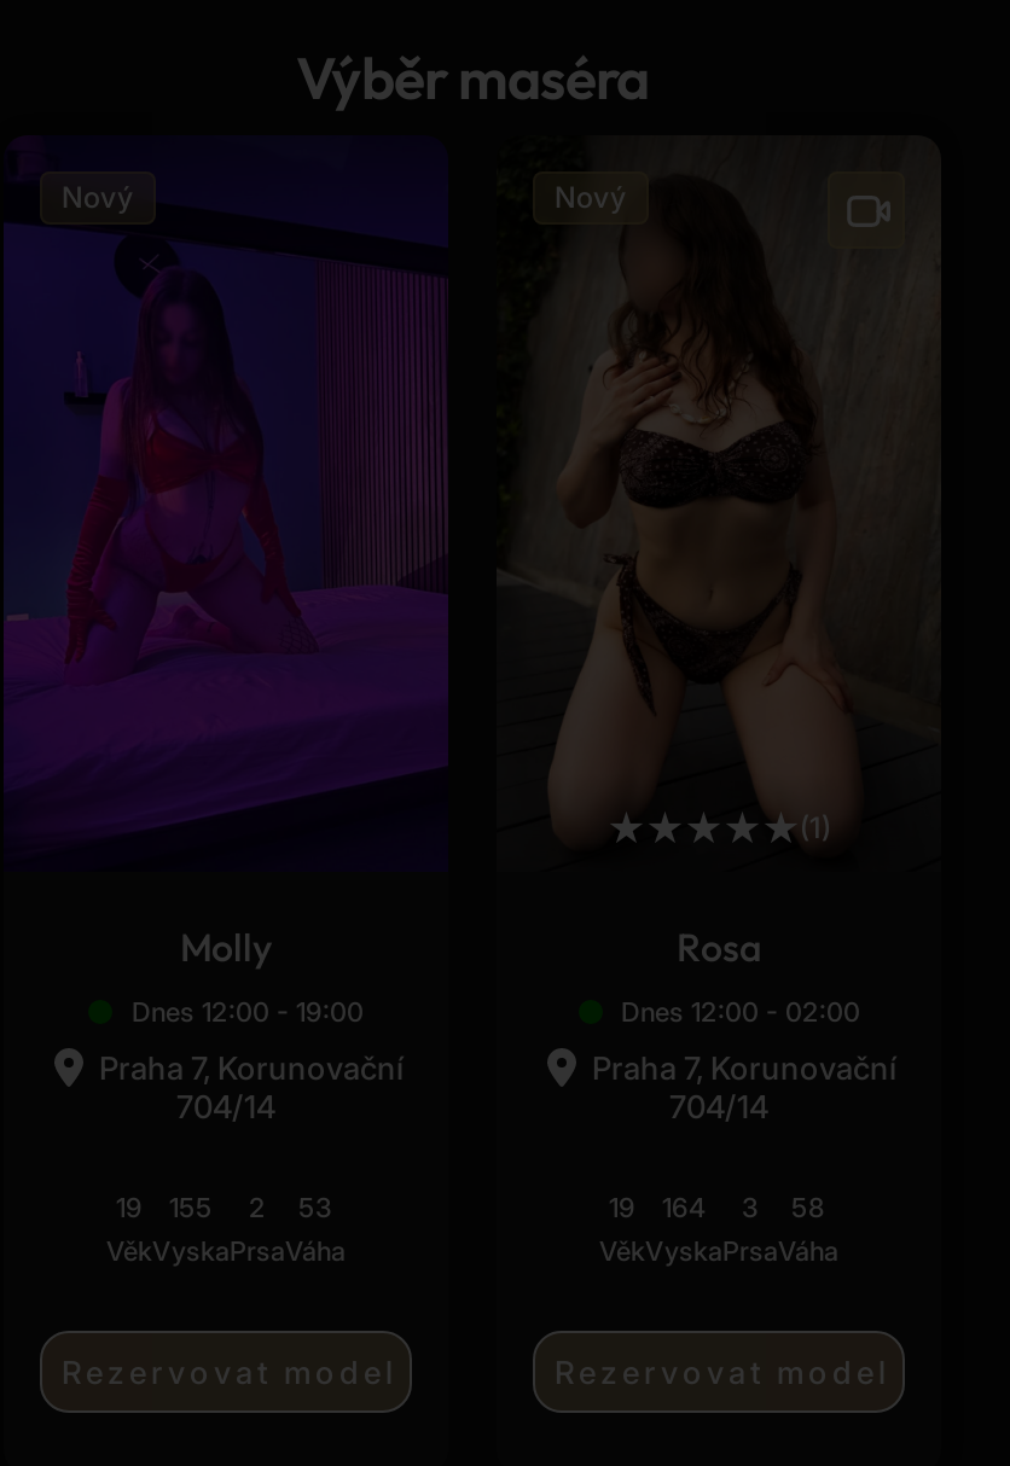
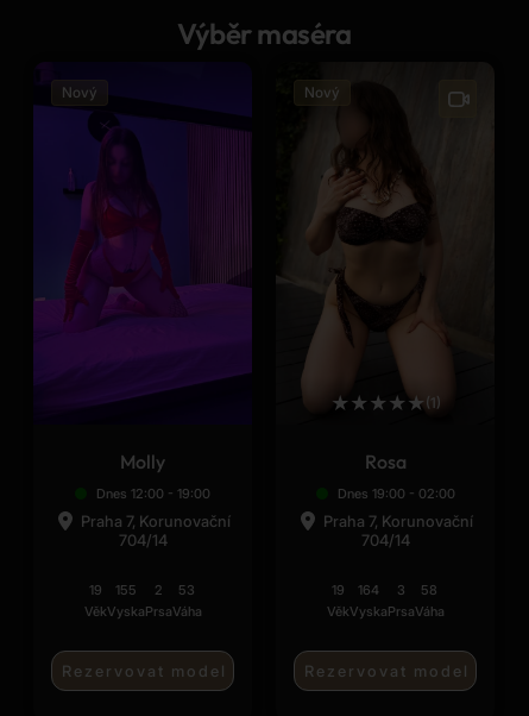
[621,995,860,1029] Dnes 12:00 - 02:00 -> [337,485,455,502] Dnes 19:00 - 02:00

